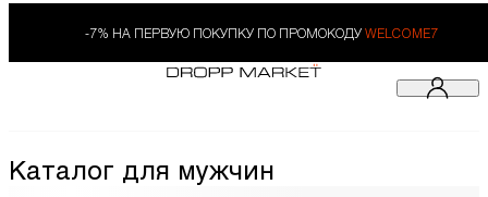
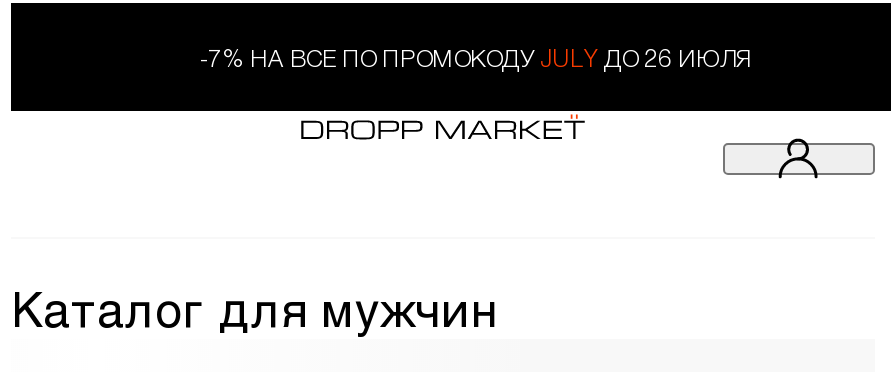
[85,25,438,40] -7% НА ПЕРВУЮ ПОКУПКУ ПО ПРОМОКОДУ WELCOME7 -> [200,43,750,71] -7% НА ВСЕ ПО ПРОМОКОДУ JULY ДО 26 ИЮЛЯ

